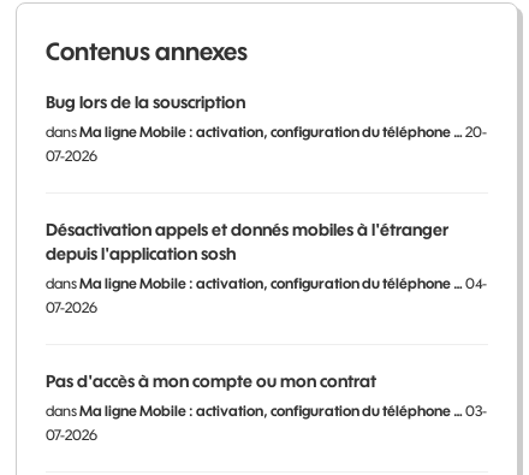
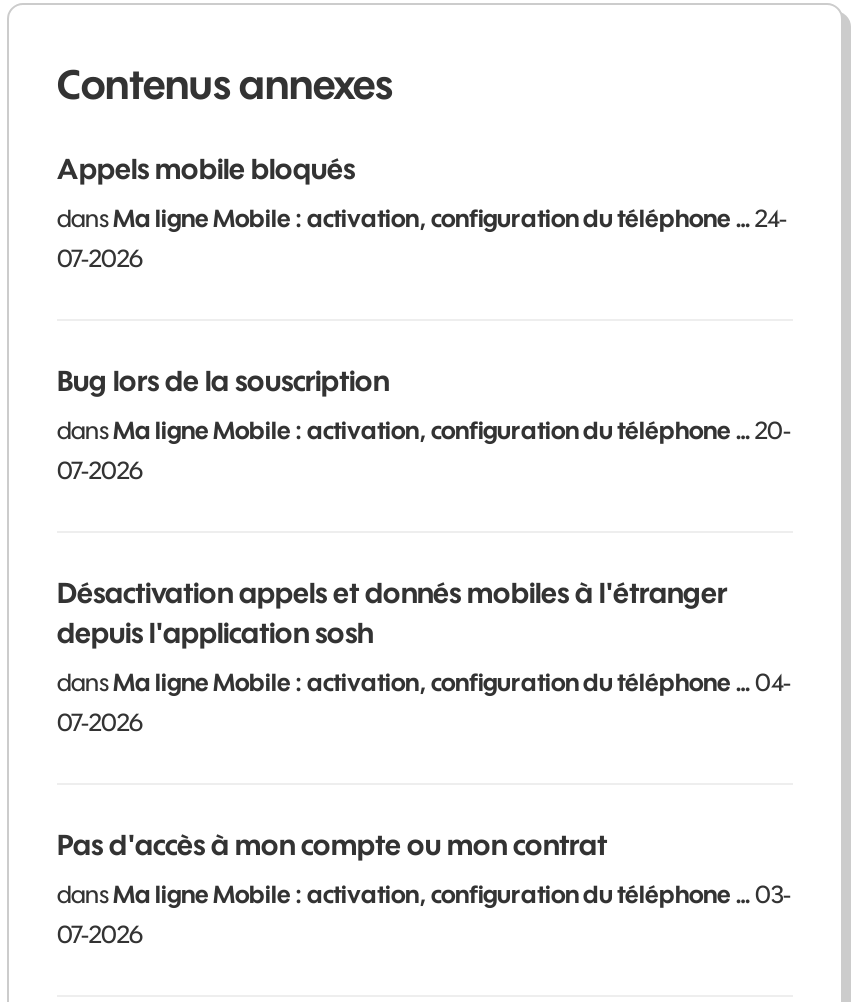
none -> [57,152,787,274] Appels mobile bloqués | dansMa ligne Mobile : activation, configuration du téléphone … 24- | 07-2026

